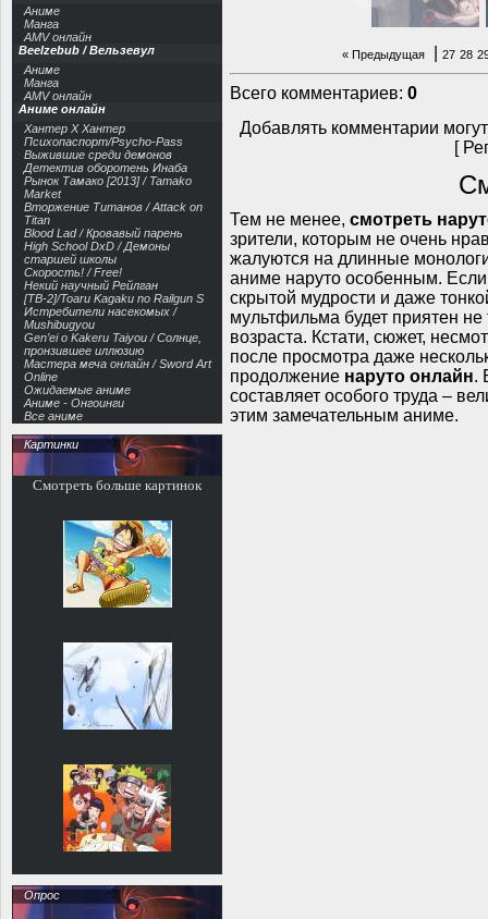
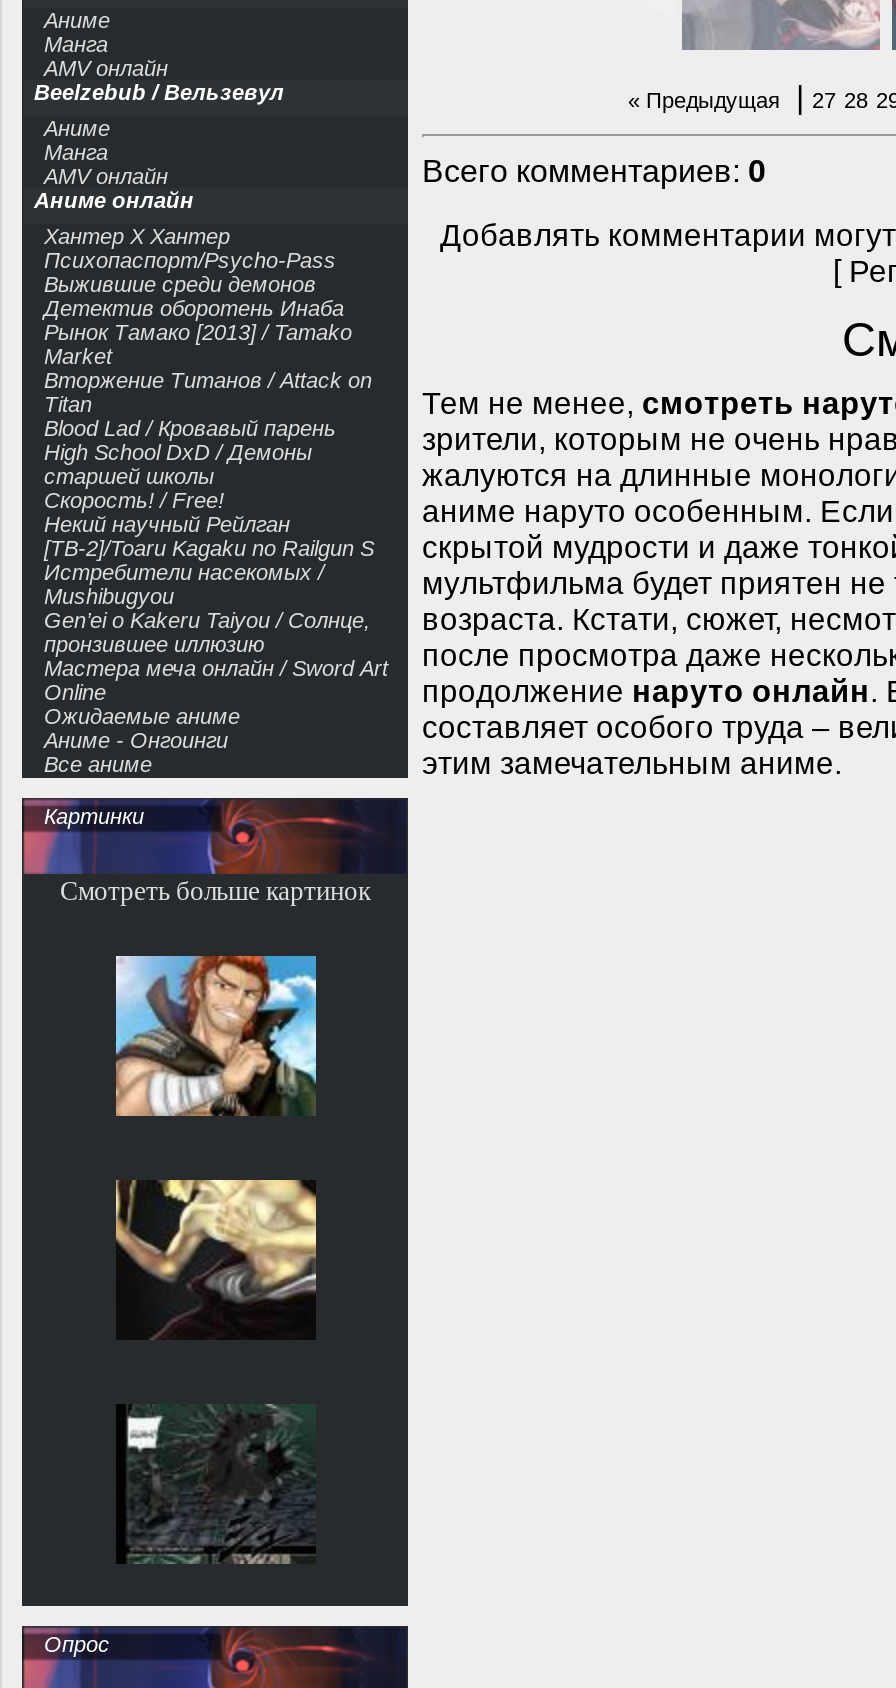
[62,519,173,609] [image] -> [114,954,318,1118] [image]
[62,641,173,731] [image] -> [114,1178,318,1340] [image]
[62,763,172,853] [image] -> [116,1404,316,1564] [image]

